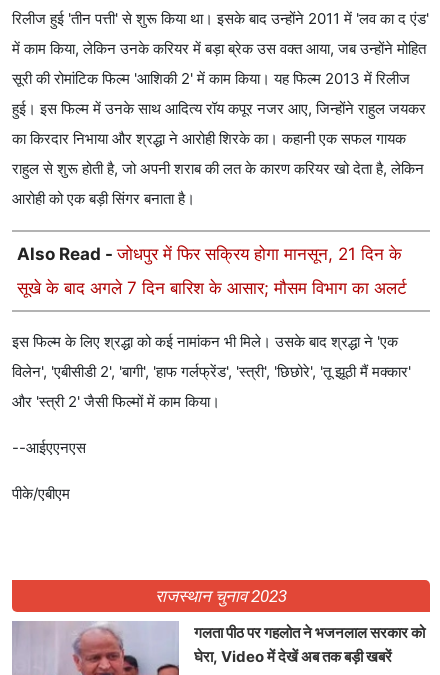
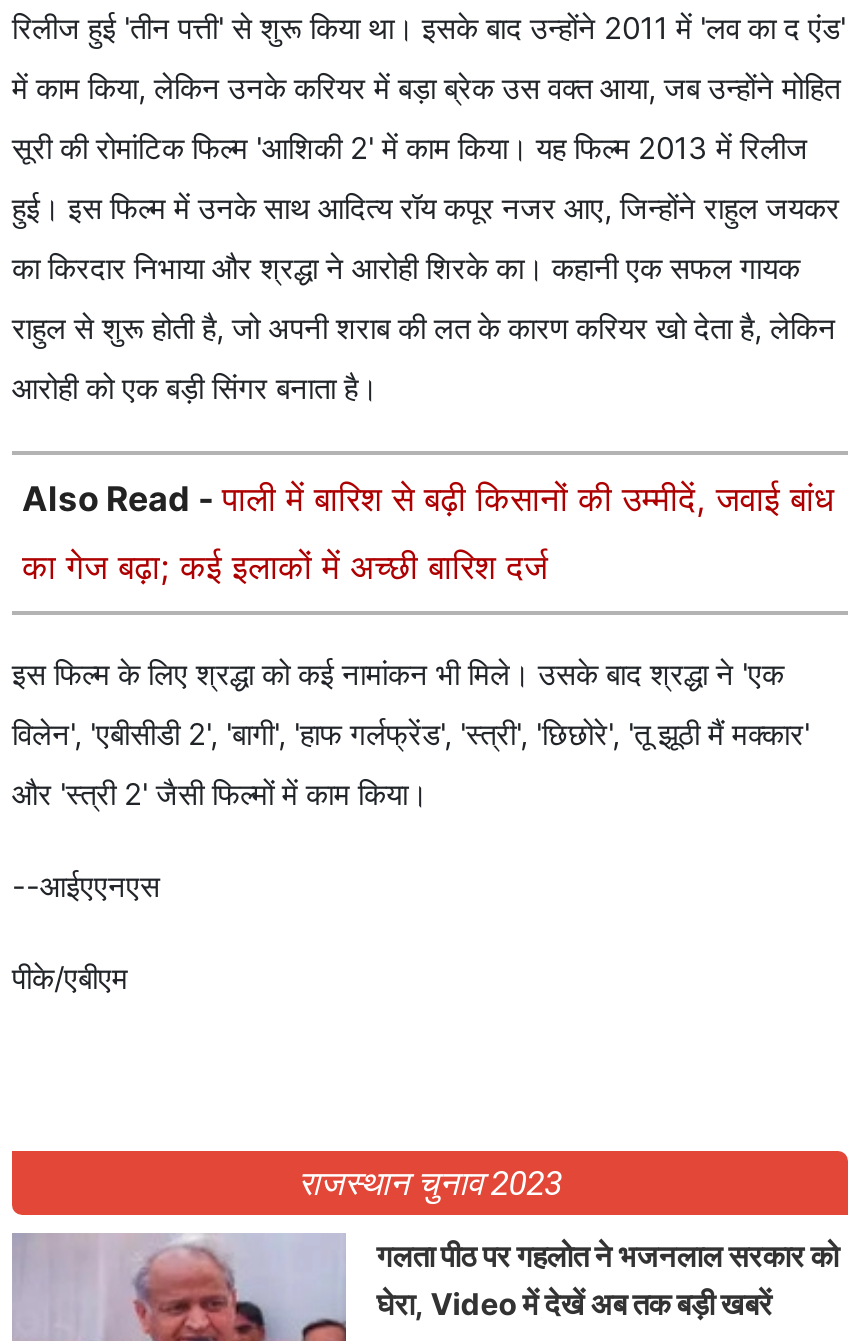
[17,244,402,264] Also Read - जोधपुर में फिर सक्रिय होगा मानसून, 21 दिन के -> [22,479,834,519] Also Read - पाली में बारिश से बढ़ी किसानों की उम्मीदें, जवाई बांध
[17,278,407,298] सूखे के बाद अगले 7 दिन बारिश के आसार; मौसम विभाग का अलर्ट -> [22,547,548,587] का गेज बढ़ा; कई इलाकों में अच्छी बारिश दर्ज

